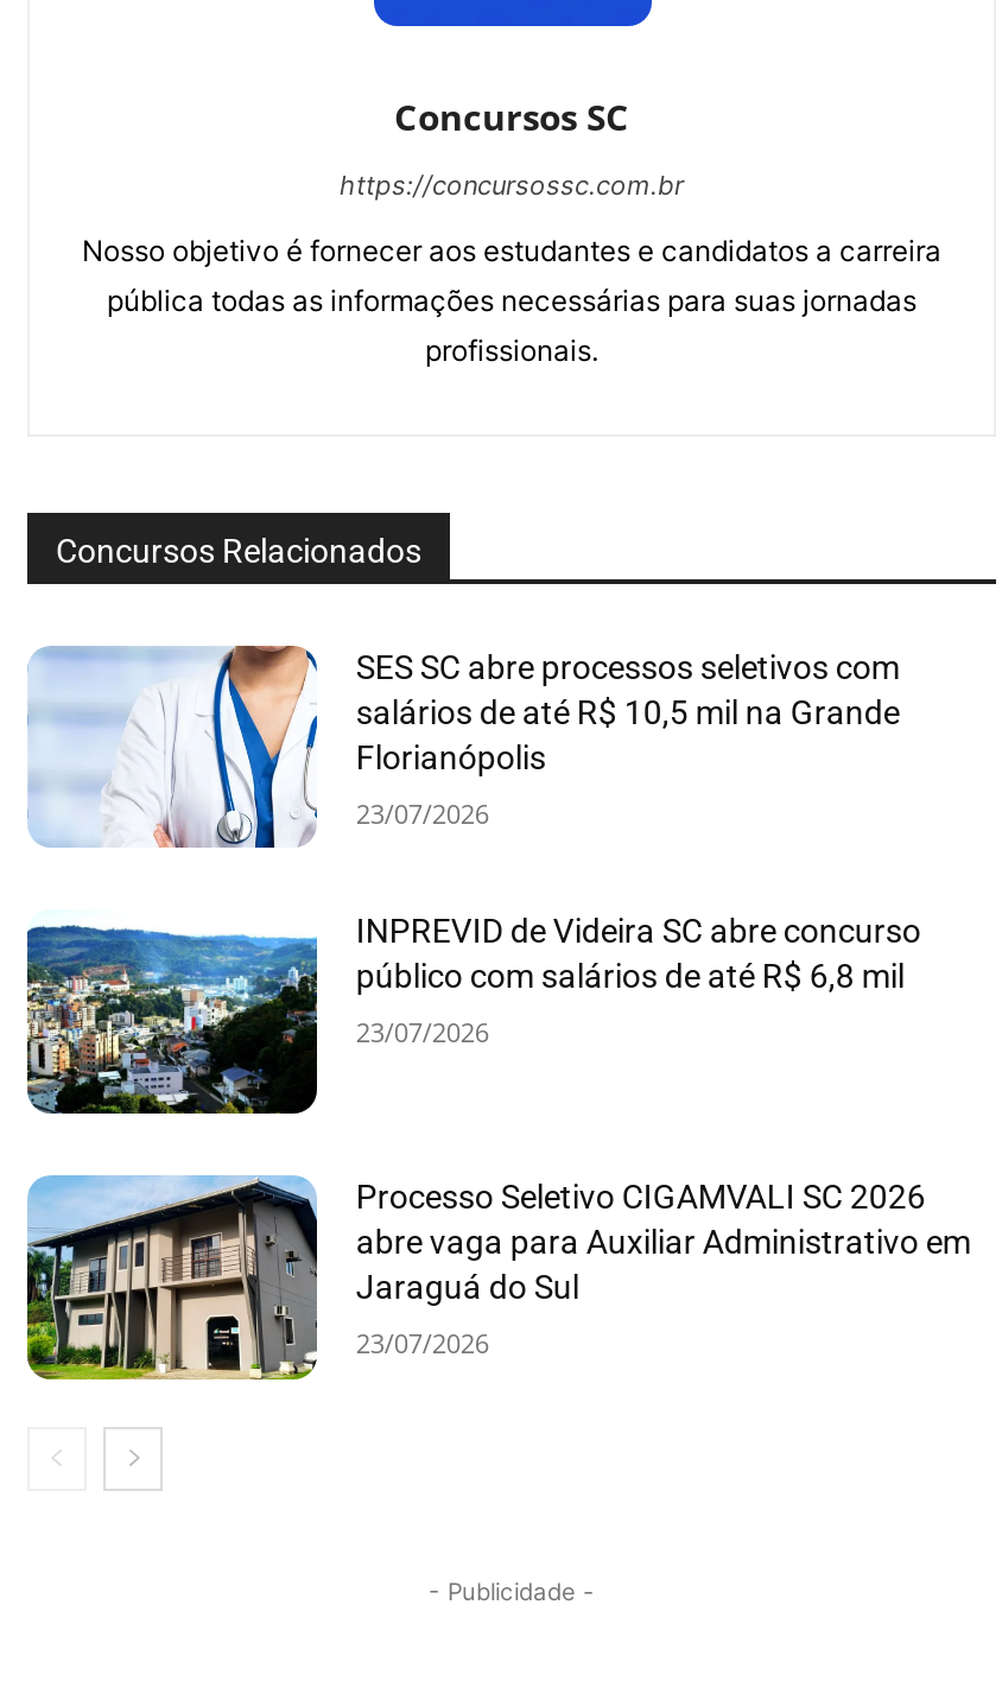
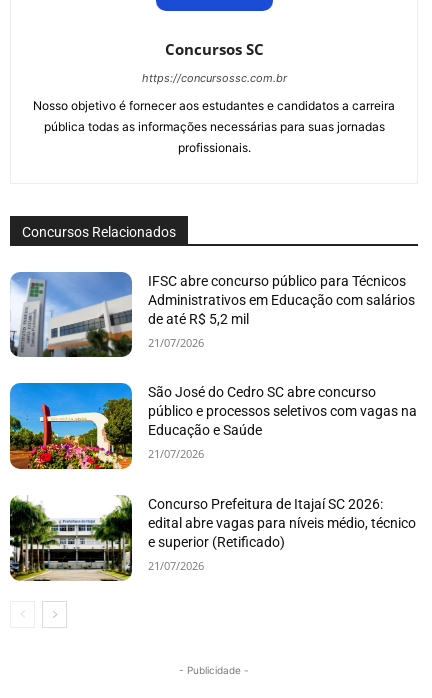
[27,643,900,850] [image] | SES SC abre processos seletivos com | salários de até R$ 10,5 mil na Grande | Florianópolis -> [9,271,415,358] [image] | IFSC abre concurso público para Técnicos | Administrativos em Educação com salários | de até R$ 5,2 mil
[356,795,489,831] 23/07/2026 -> [148,335,204,350] 21/07/2026
[25,909,921,1116] [image] | INPREVID de Videira SC abre concurso | público com salários de até R$ 6,8 mil -> [9,382,417,470] [image] | São José do Cedro SC abre concurso | público e processos seletivos com vagas na | Educação e Saúde
[356,1015,489,1050] 23/07/2026 -> [148,446,204,461] 21/07/2026
[25,1173,971,1382] [image] | Processo Seletivo CIGAMVALI SC 2026 | abre vaga para Auxiliar Administrativo em | Jaraguá do Sul -> [9,494,416,582] [image] | Concurso Prefeitura de Itajaí SC 2026: | edital abre vagas para níveis médio, técnico | e superior (Retificado)
[356,1325,489,1361] 23/07/2026 -> [148,558,204,573] 21/07/2026

